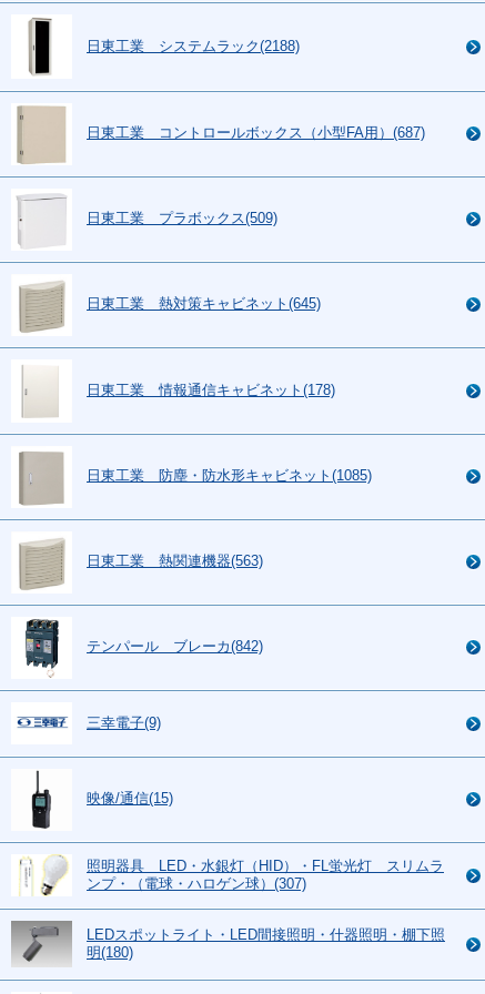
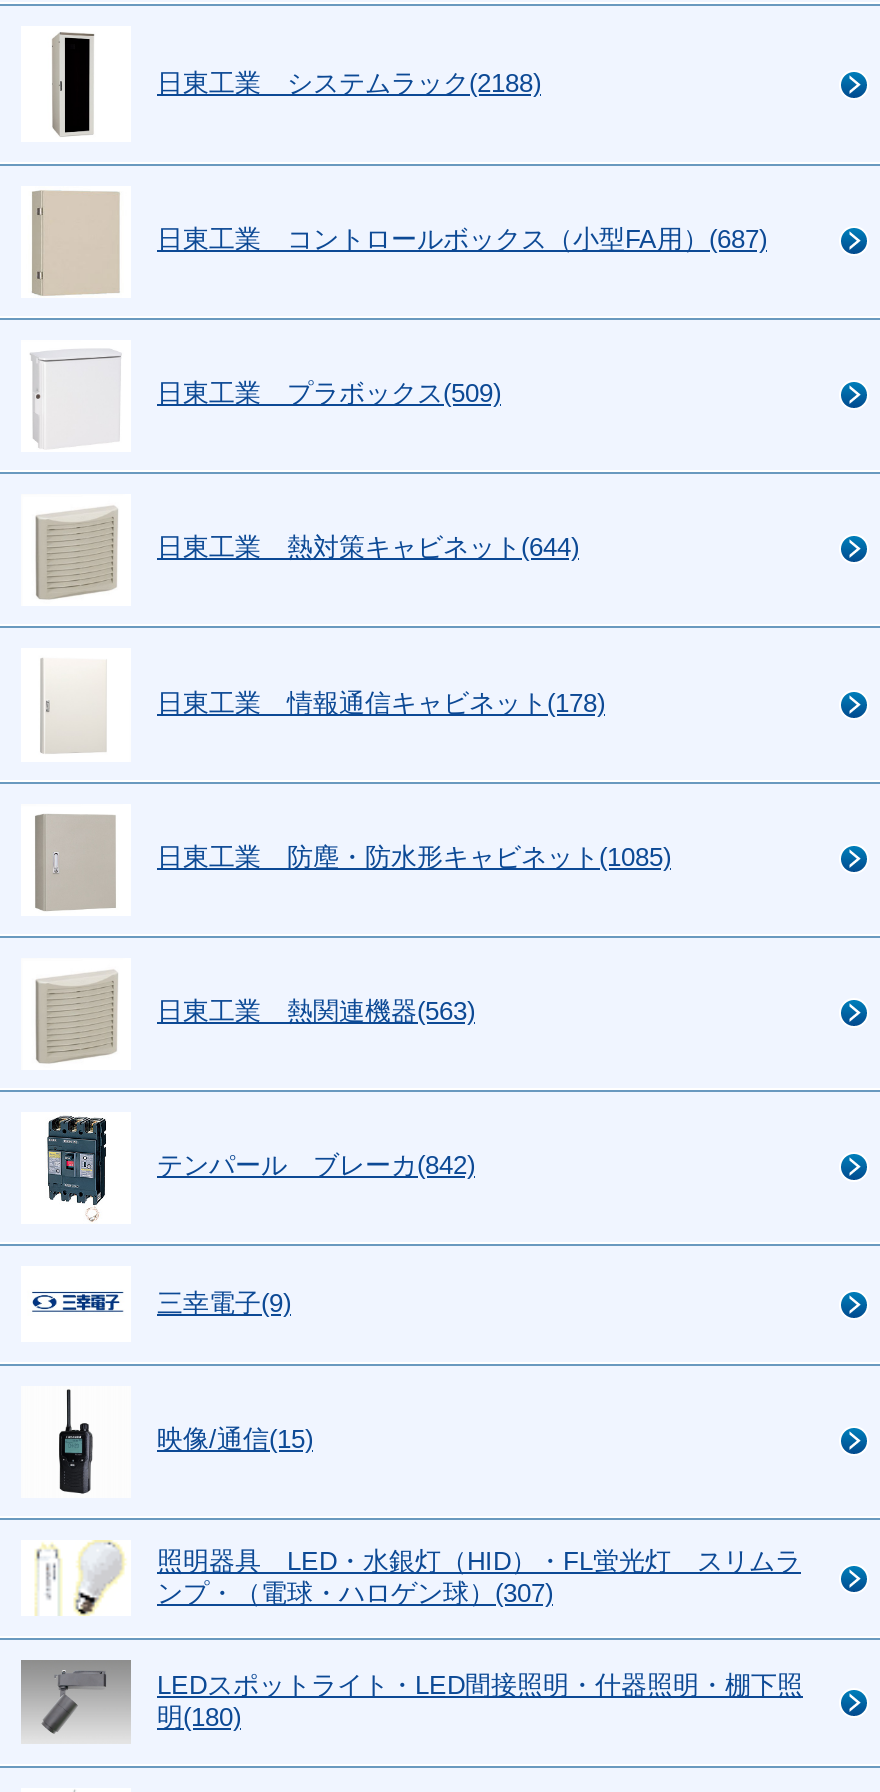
[87,296,321,312] 日東工業 熱対策キャビネット(645) -> [157,533,579,563] 日東工業 熱対策キャビネット(644)

